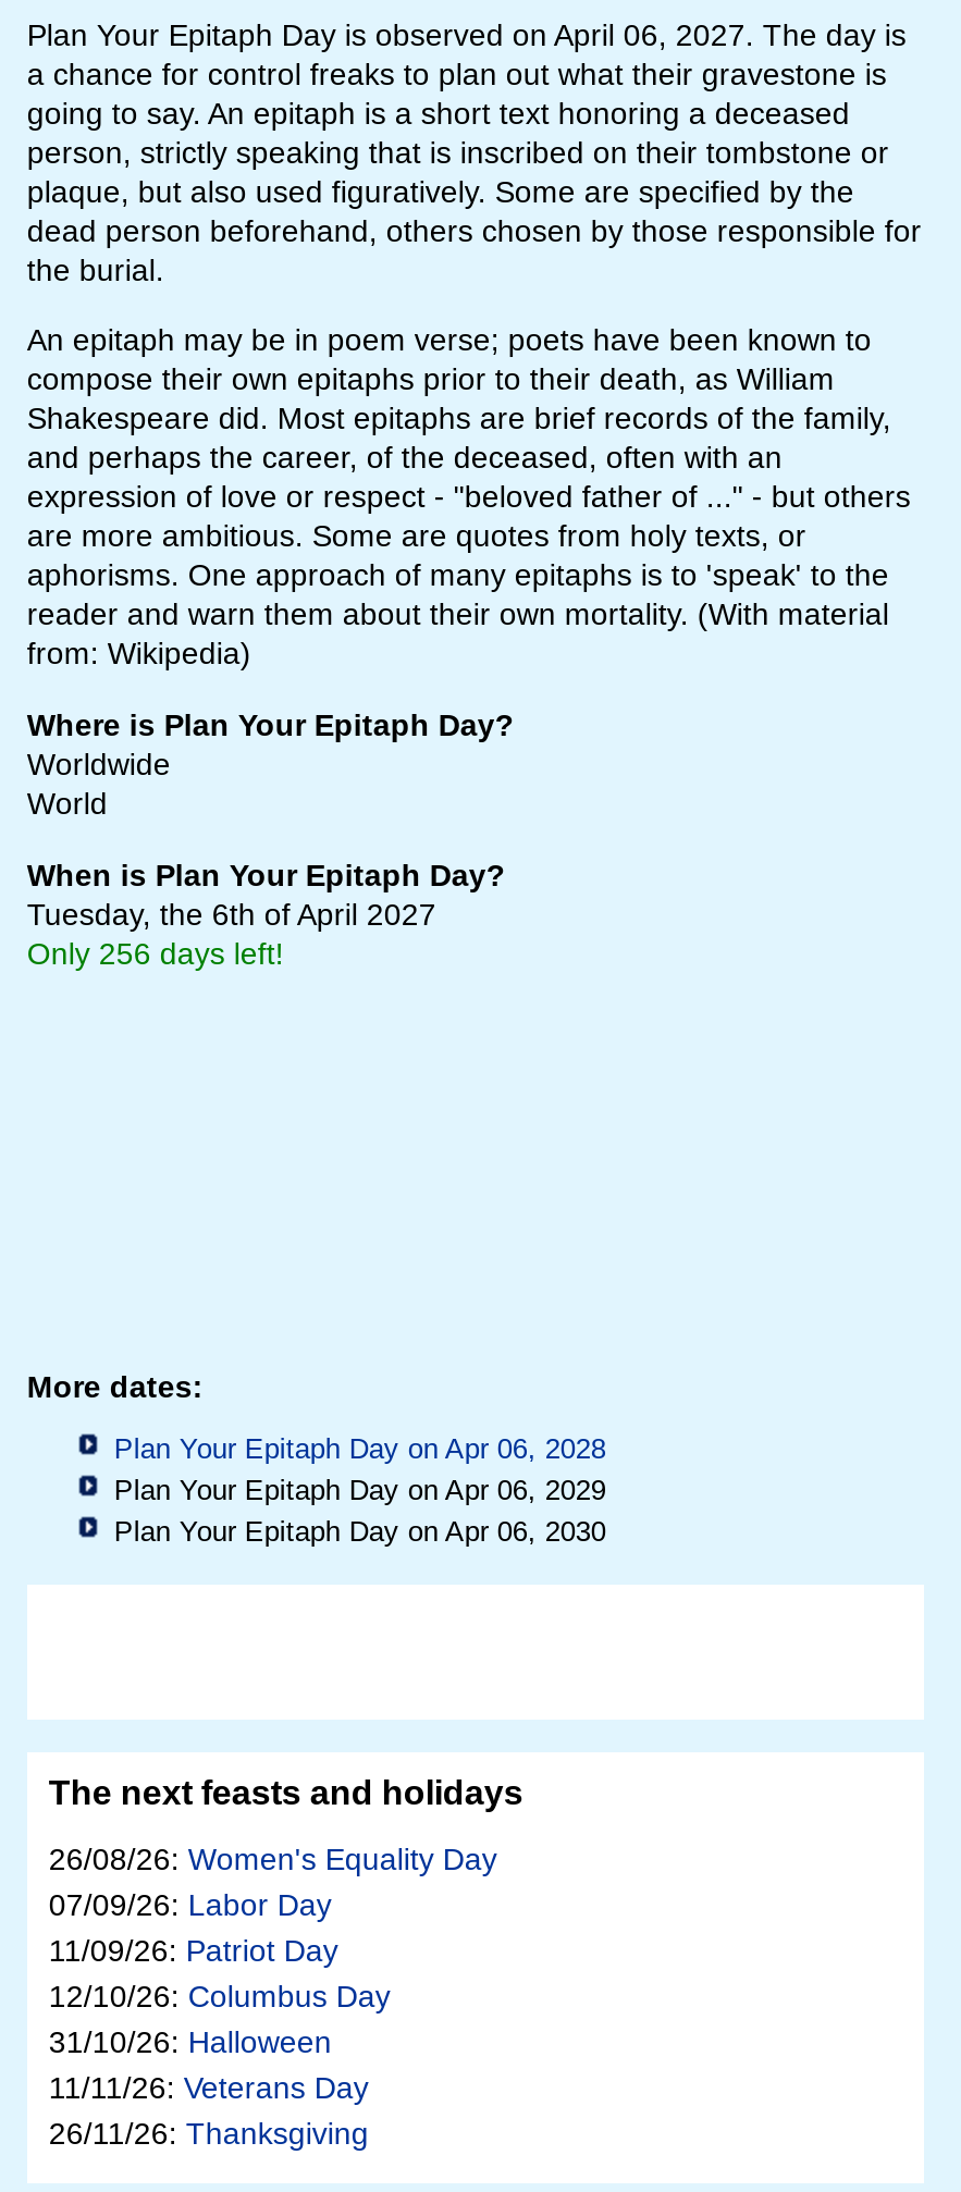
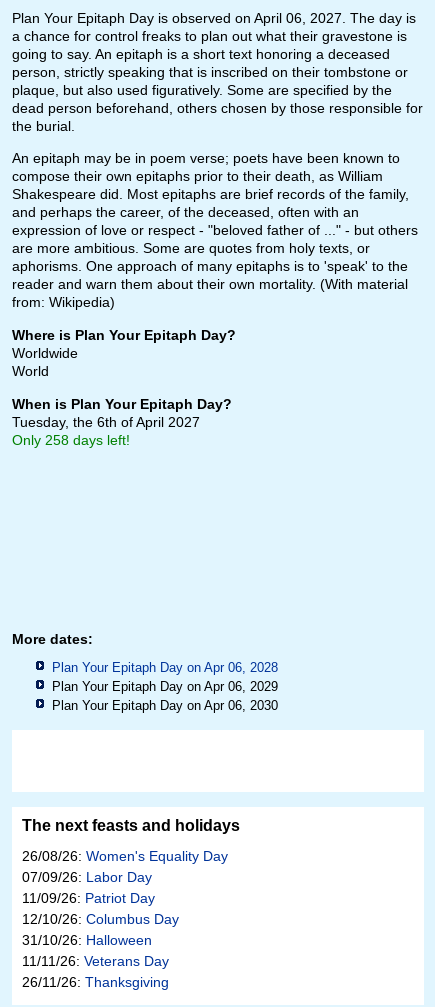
[27,935,284,970] Only 256 days left! -> [12,432,130,448] Only 258 days left!

